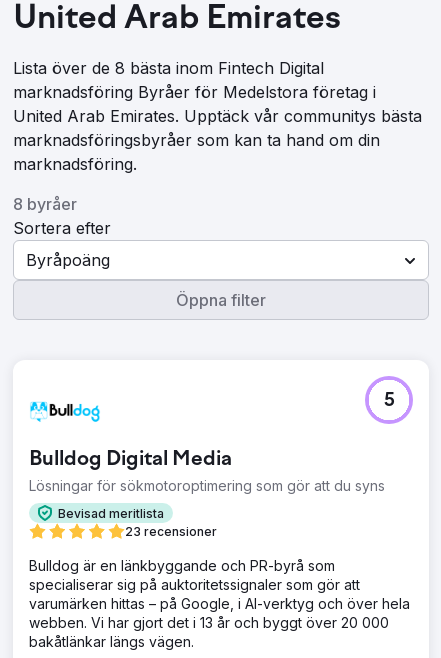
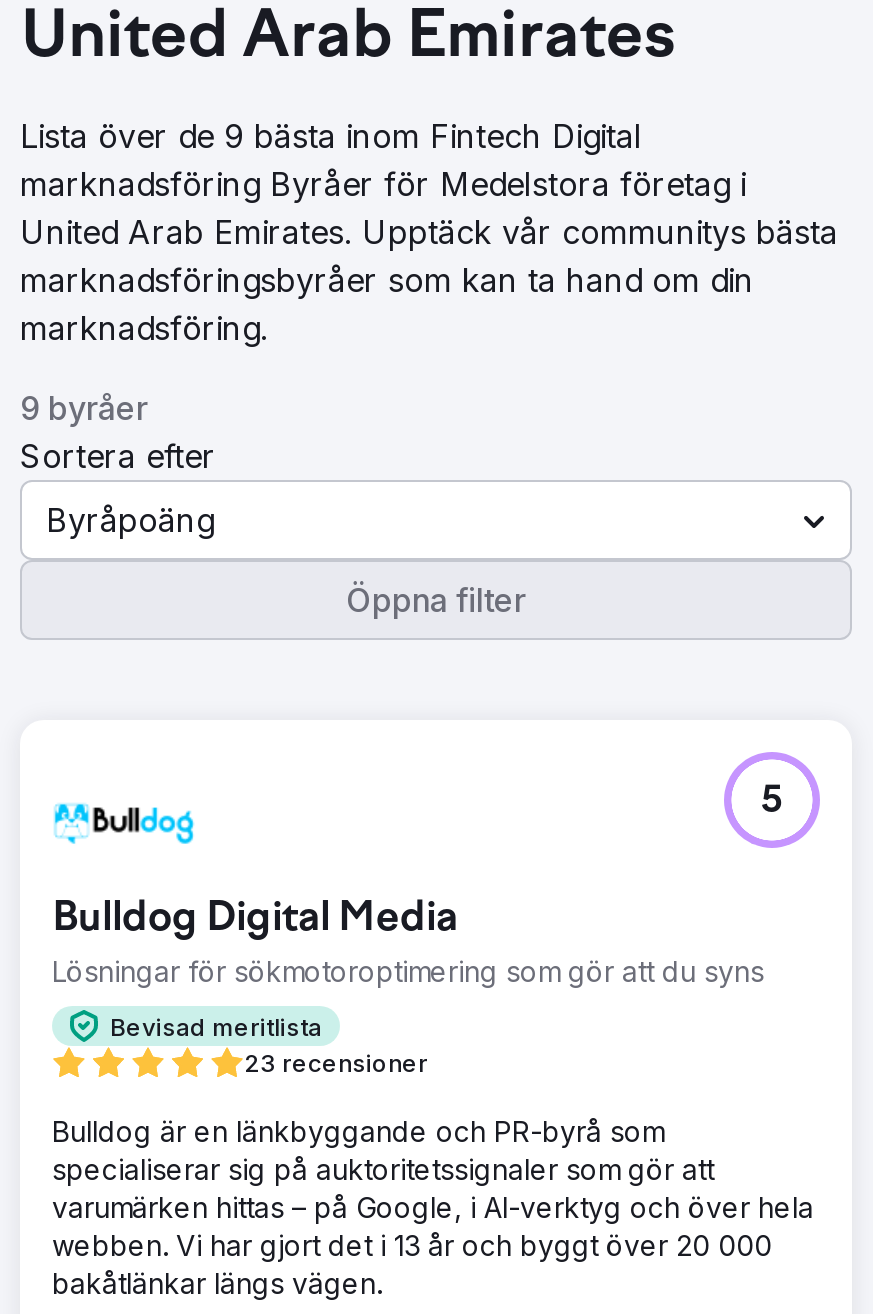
[13,58,324,78] Lista över de 8 bästa inom Fintech Digital -> [20,116,642,156] Lista över de 9 bästa inom Fintech Digital
[13,194,77,214] 8 byråer -> [20,388,148,428] 9 byråer

